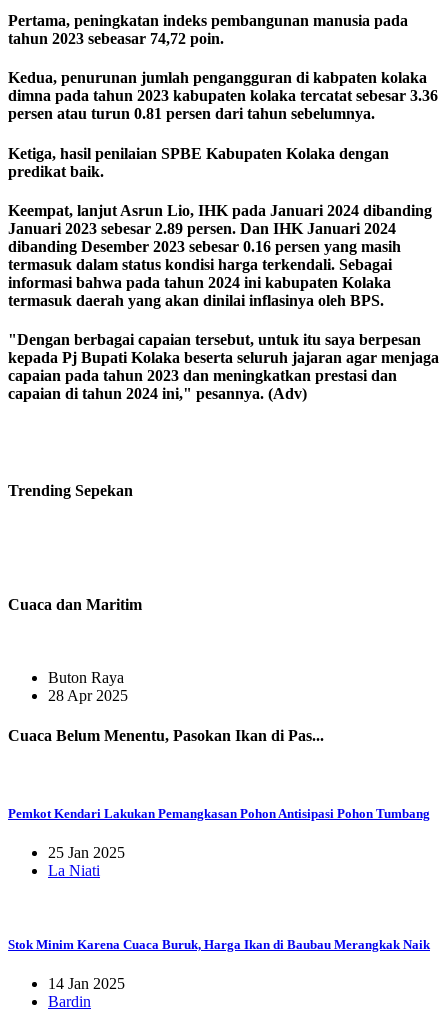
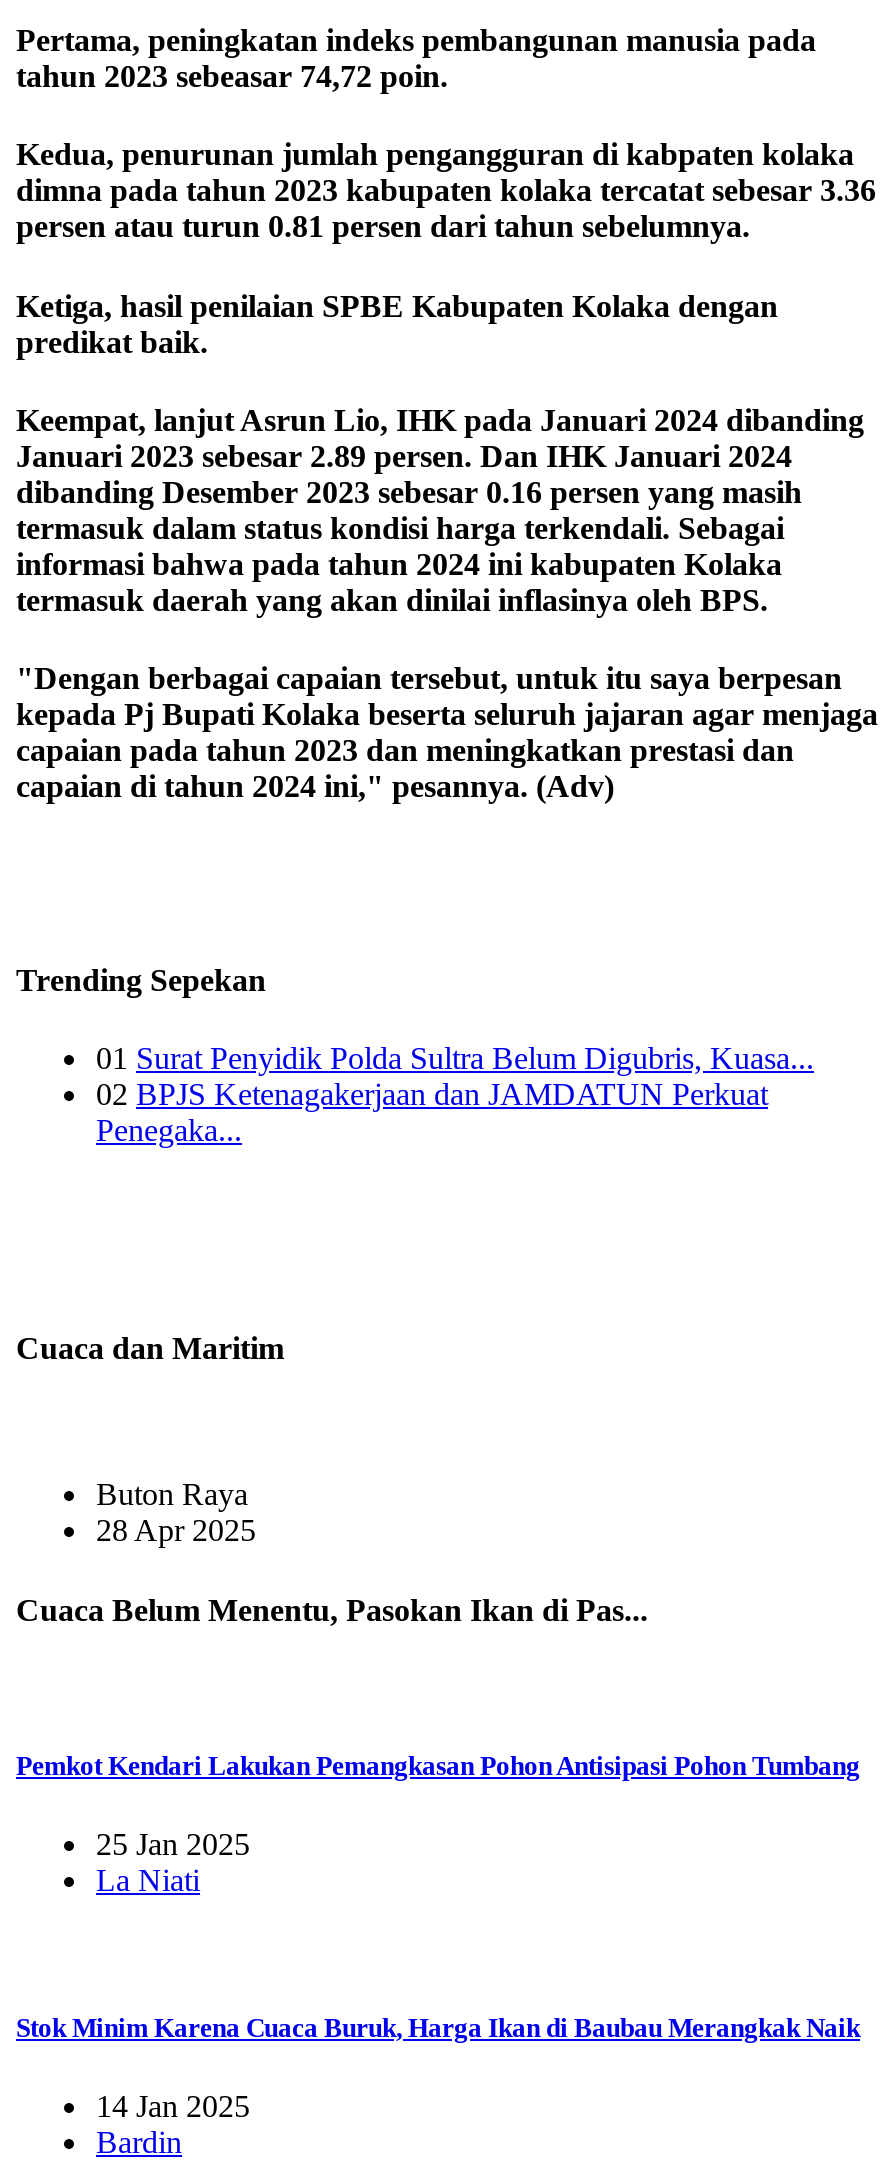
none -> [96,1041,814,1147] 01 Surat Penyidik Polda Sultra Belum Digubris, Kuasa... | 02 BPJS Ketenagakerjaan dan JAMDATUN Perkuat | Penegaka...

